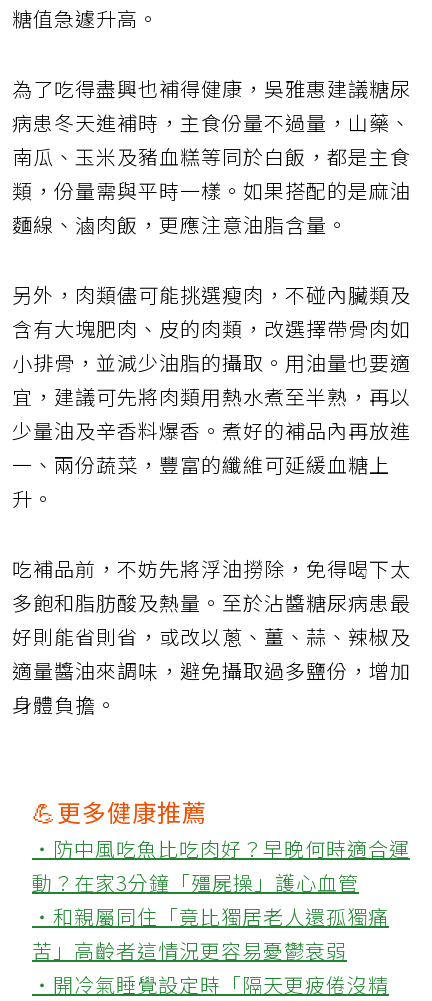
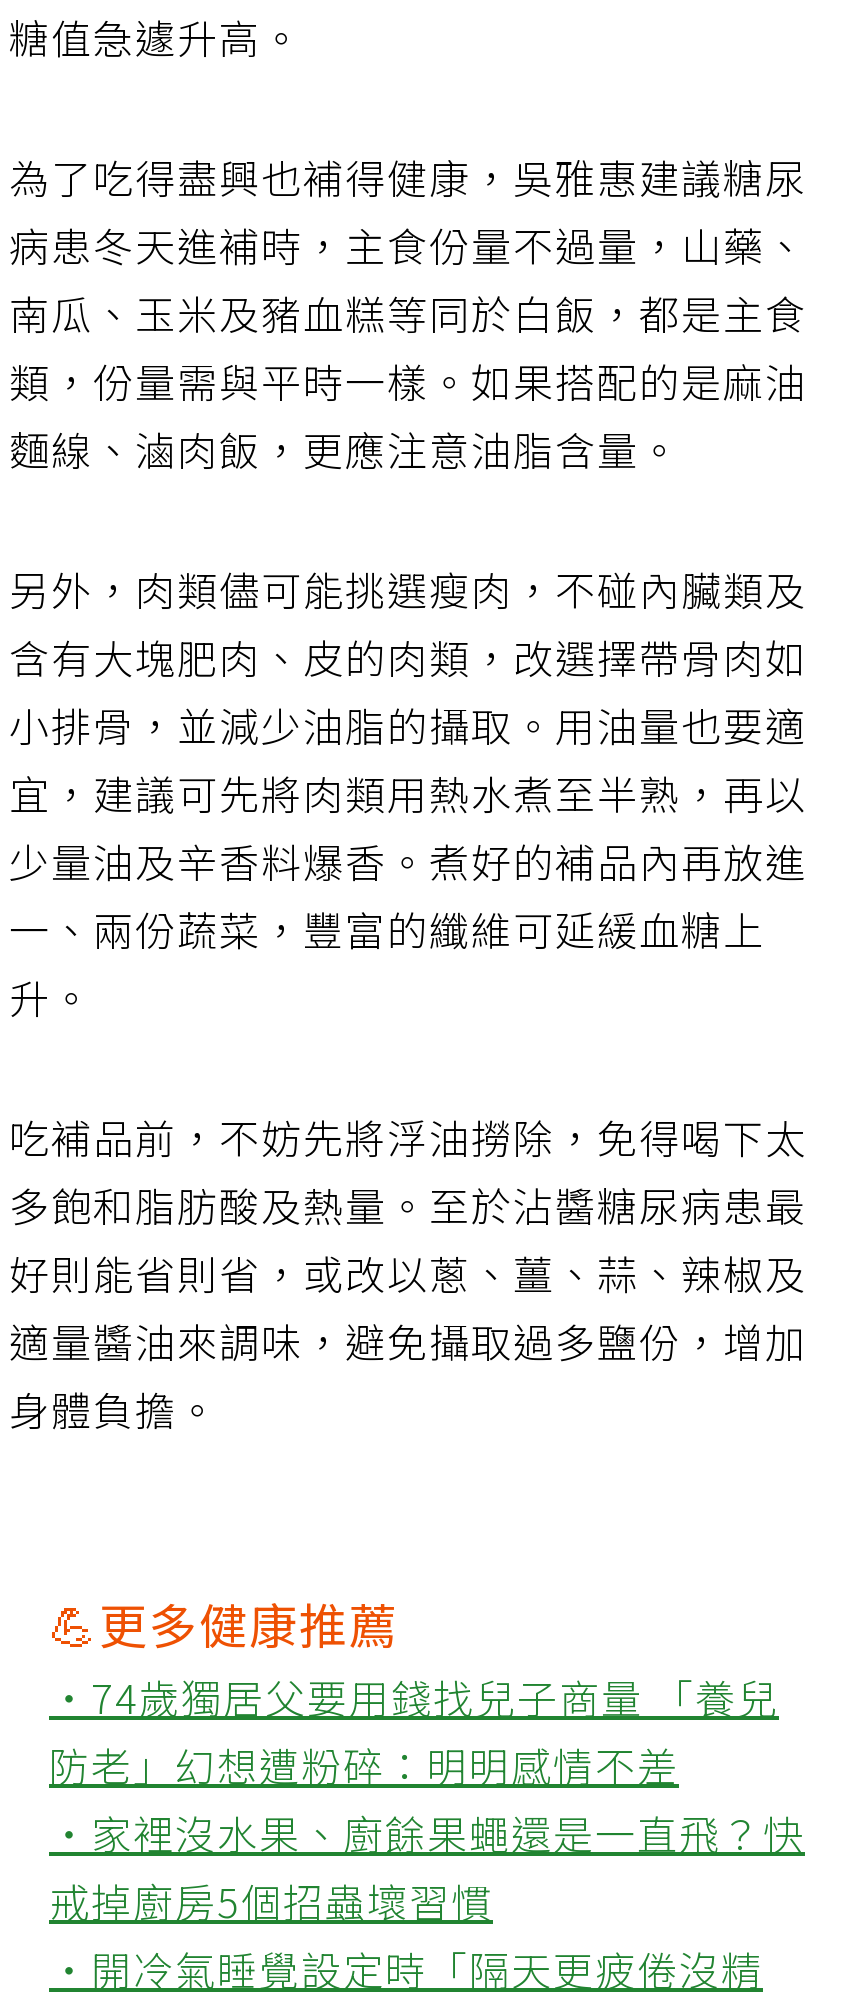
[32,833,410,964] ‧防中風吃魚比吃肉好？早晚何時適合運 | 動？在家3分鐘「殭屍操」護心血管 | ‧和親屬同住「竟比獨居老人還孤獨痛 | 苦」高齡者這情況更容易憂鬱衰弱 -> [49,1667,805,1929] ‧74歲獨居父要用錢找兒子商量 「養兒 | 防老」幻想遭粉碎：明明感情不差 | ‧家裡沒水果、廚餘果蠅還是一直飛？快 | 戒掉廚房5個招蟲壞習慣

